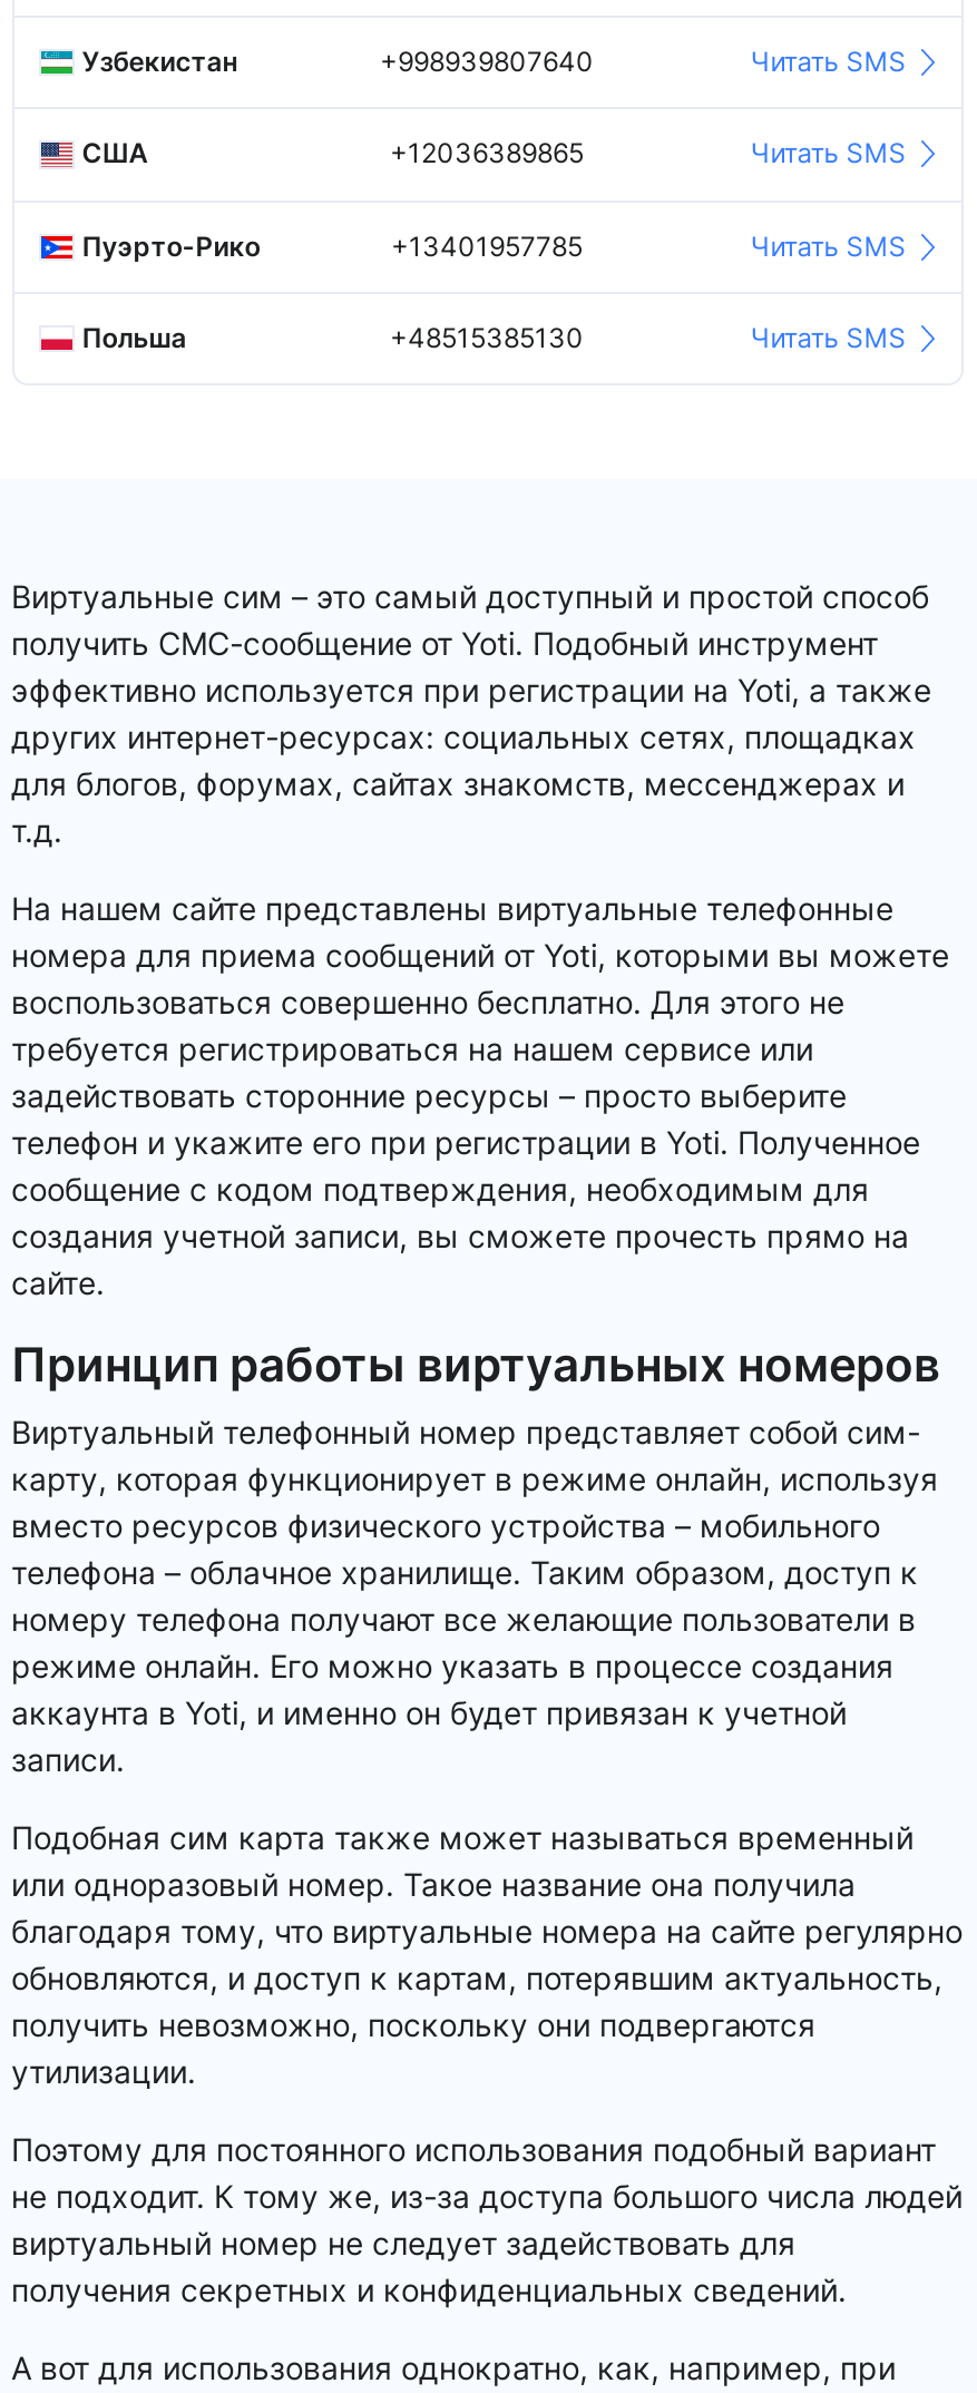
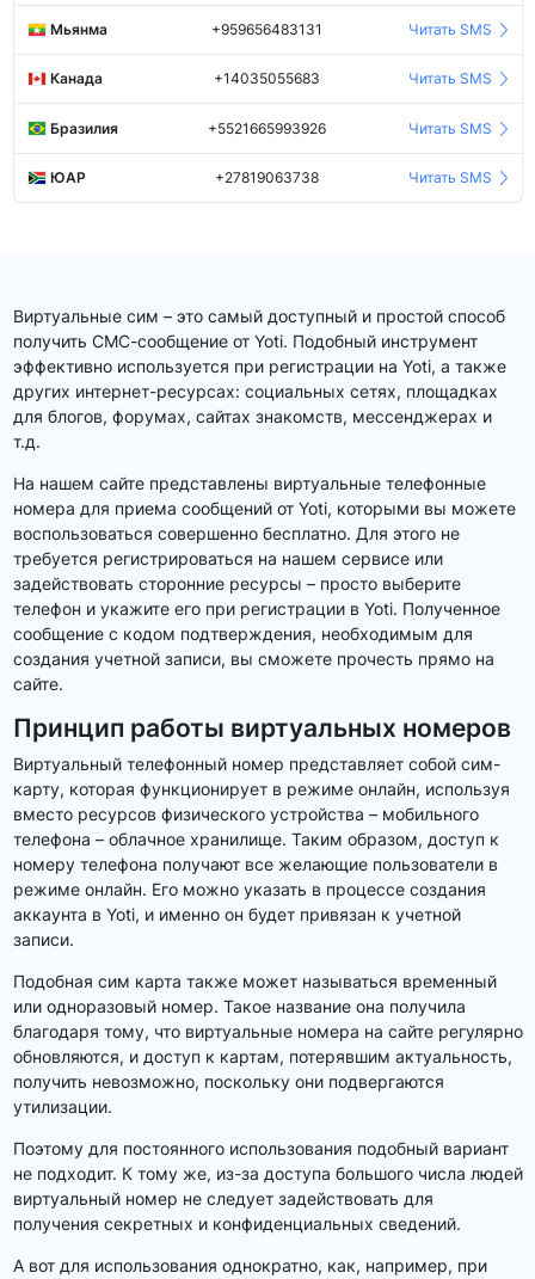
[82,44,594,78] Узбекистан | +998939807640 -> [50,20,323,38] Мьянма | +959656483131
[82,136,584,170] США | +12036389865 -> [50,70,321,87] Канада | +14035055683
[82,229,583,262] Пуэрто-Рико | +13401957785 -> [50,119,327,137] Бразилия | +5521665993926
[82,321,584,354] Польша | +48515385130 -> [50,168,319,186] ЮАР | +27819063738

